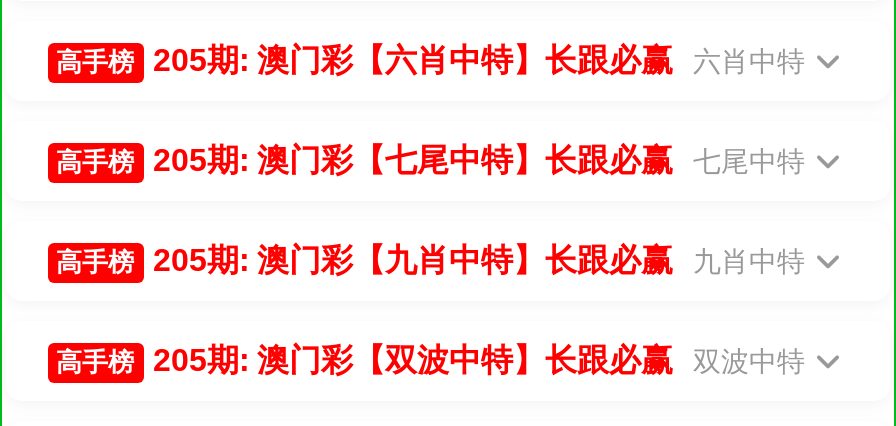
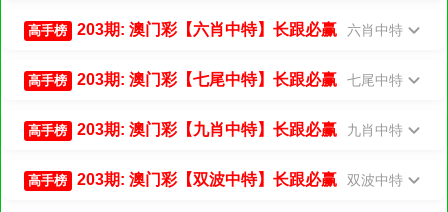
[153,43,673,77] 205期: 澳门彩【六肖中特】长跟必赢 -> [76,21,336,38] 203期: 澳门彩【六肖中特】长跟必赢
[153,143,673,177] 205期: 澳门彩【七尾中特】长跟必赢 -> [76,71,336,88] 203期: 澳门彩【七尾中特】长跟必赢
[153,243,673,277] 205期: 澳门彩【九肖中特】长跟必赢 -> [76,121,336,138] 203期: 澳门彩【九肖中特】长跟必赢
[153,343,673,377] 205期: 澳门彩【双波中特】长跟必赢 -> [76,171,336,188] 203期: 澳门彩【双波中特】长跟必赢

